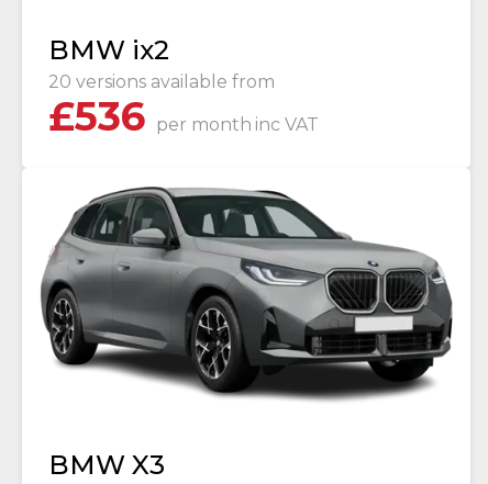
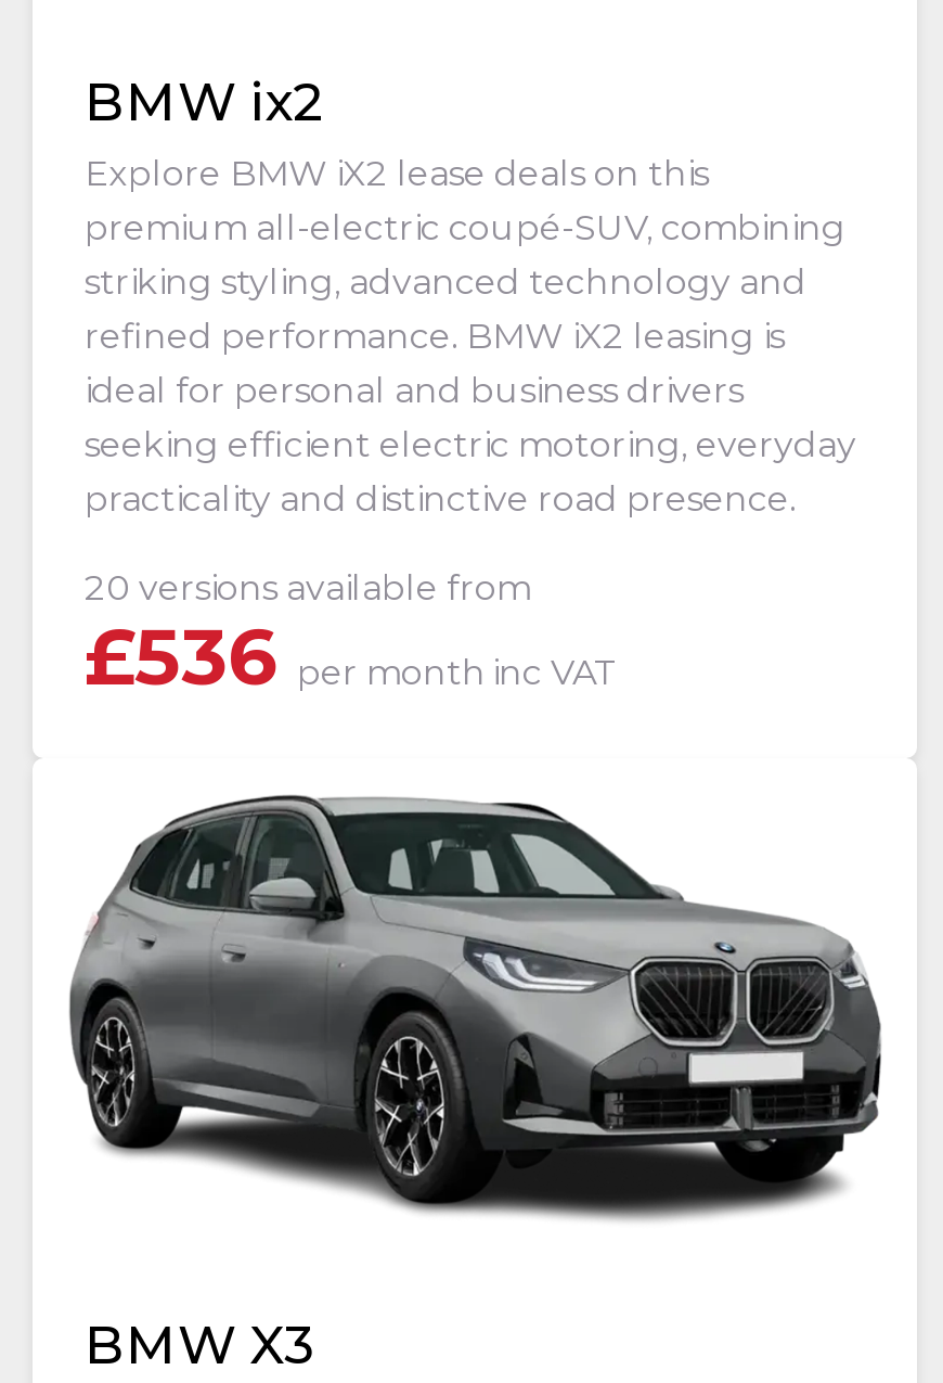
none -> [85,154,856,520] Explore BMW iX2 lease deals on this | premium all-electric coupé-SUV, combining | striking styling, advanced technology and | refined performance. BMW iX2 leasing is | ideal for personal and business drivers | seeking efficient electric motoring, everyday | practicality and distinctive road presence.

